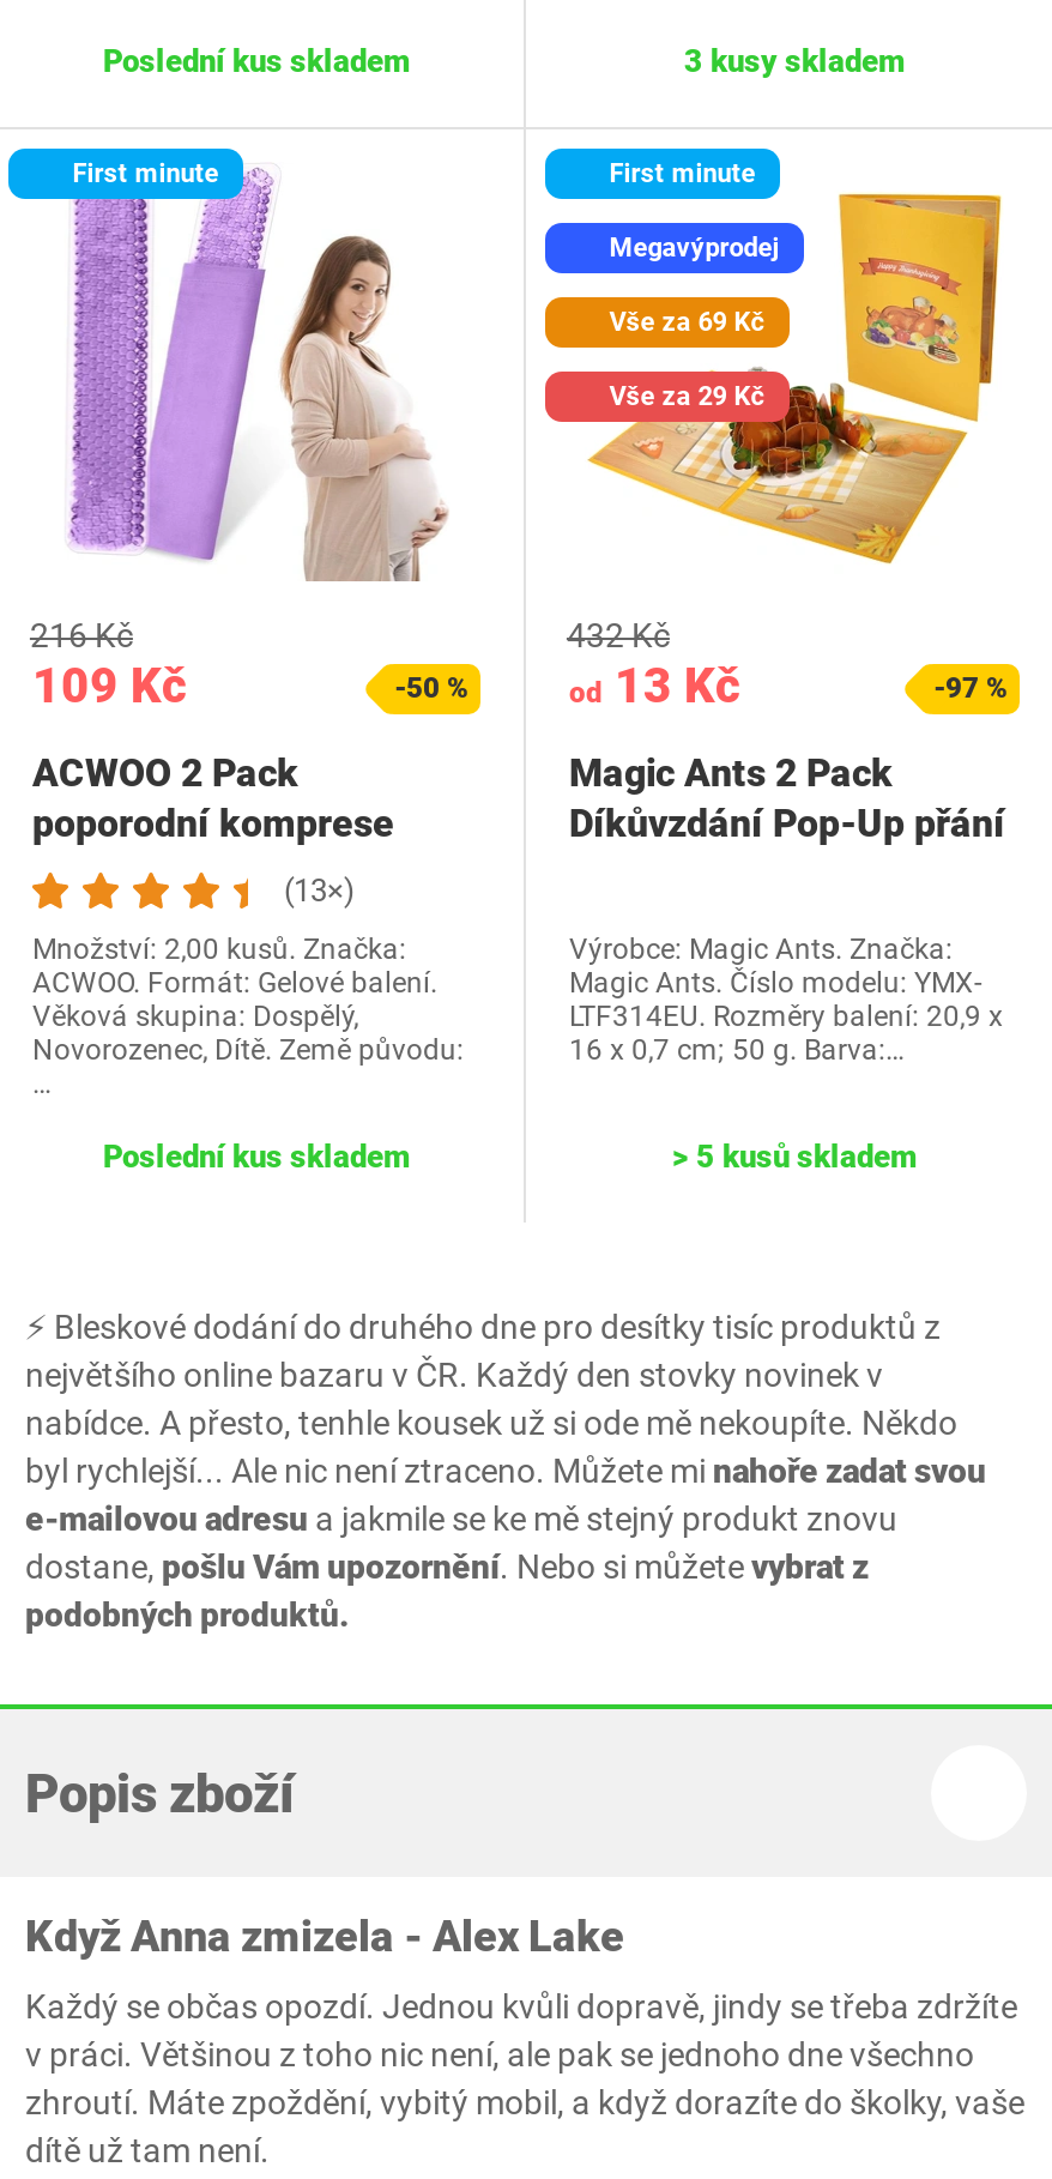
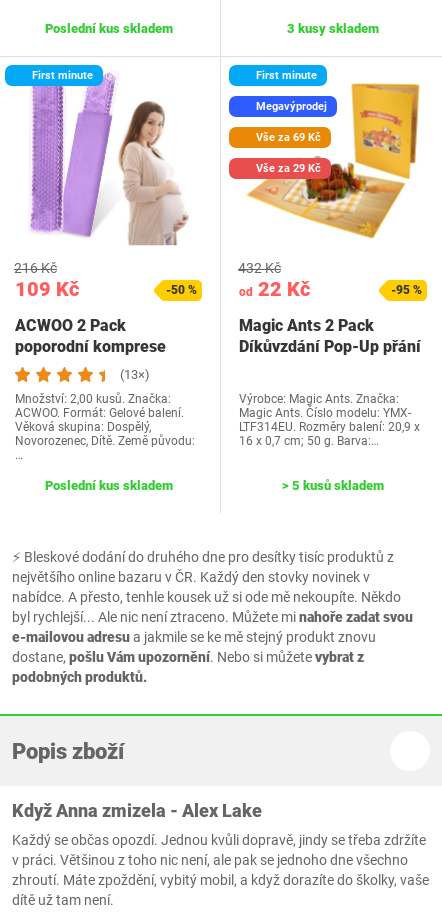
[569,658,739,715] od 13 Kč -> [239,277,310,301] od 22 Kč
[933,672,1008,705] -97 % -> [391,283,422,297] -95 %

